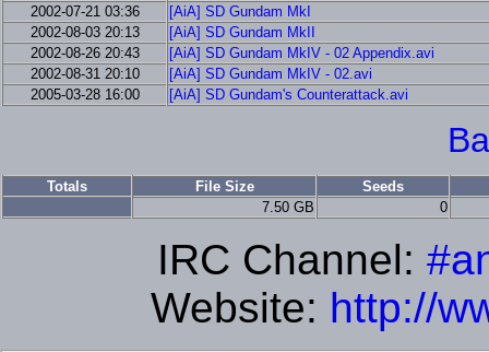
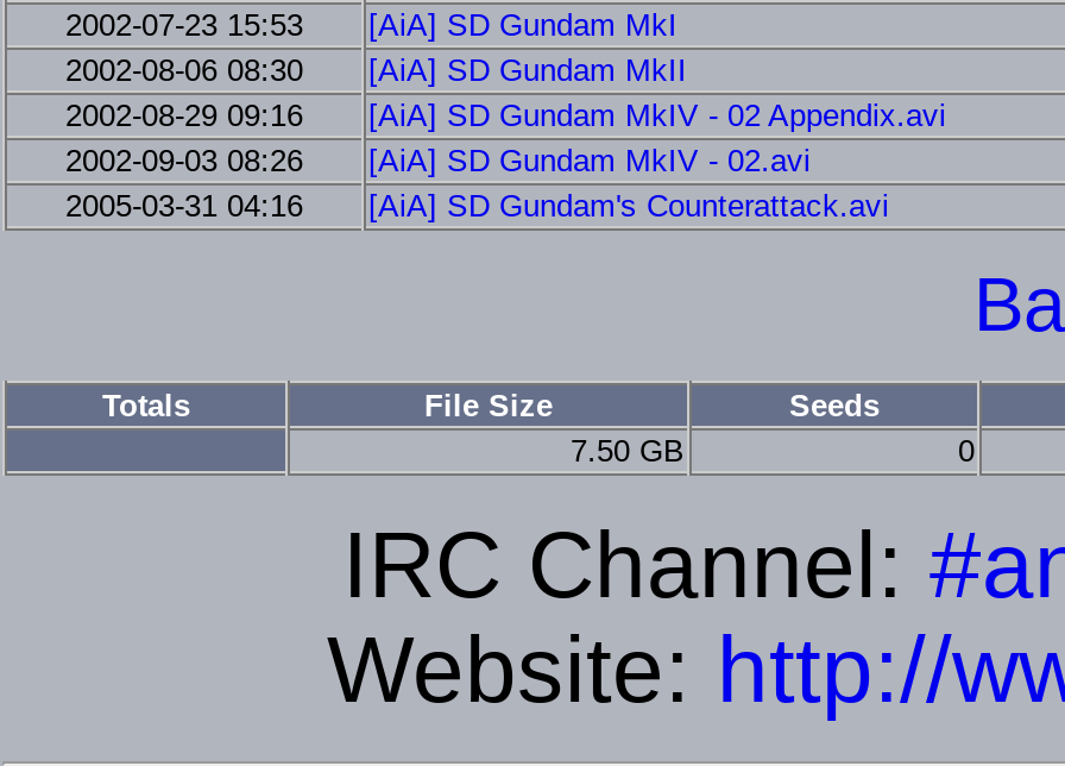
[30,3,311,20] 2002-07-21 03:36 [AiA] SD Gundam MkI -> [65,7,678,43] 2002-07-23 15:53 [AiA] SD Gundam MkI
[30,24,315,40] 2002-08-03 20:13 [AiA] SD Gundam MkII -> [65,52,687,88] 2002-08-06 08:30 [AiA] SD Gundam MkII
[30,45,434,61] 2002-08-26 20:43 [AiA] SD Gundam MkIV - 02 Appendix.avi -> [65,98,946,133] 2002-08-29 09:16 [AiA] SD Gundam MkIV - 02 Appendix.avi
[30,66,372,82] 2002-08-31 20:10 [AiA] SD Gundam MkIV - 02.avi -> [65,143,811,178] 2002-09-03 08:26 [AiA] SD Gundam MkIV - 02.avi
[30,86,408,103] 2005-03-28 16:00 [AiA] SD Gundam's Counterattack.avi -> [65,188,889,224] 2005-03-31 04:16 [AiA] SD Gundam's Counterattack.avi

